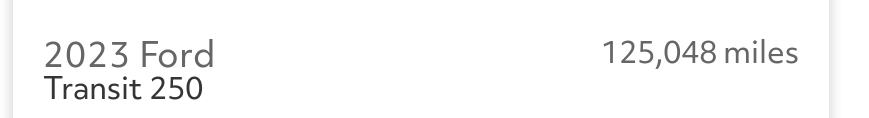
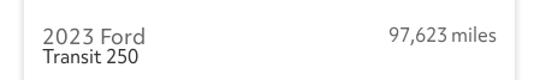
[601,28,799,72] 125,048 miles -> [388,21,497,47] 97,623 miles

